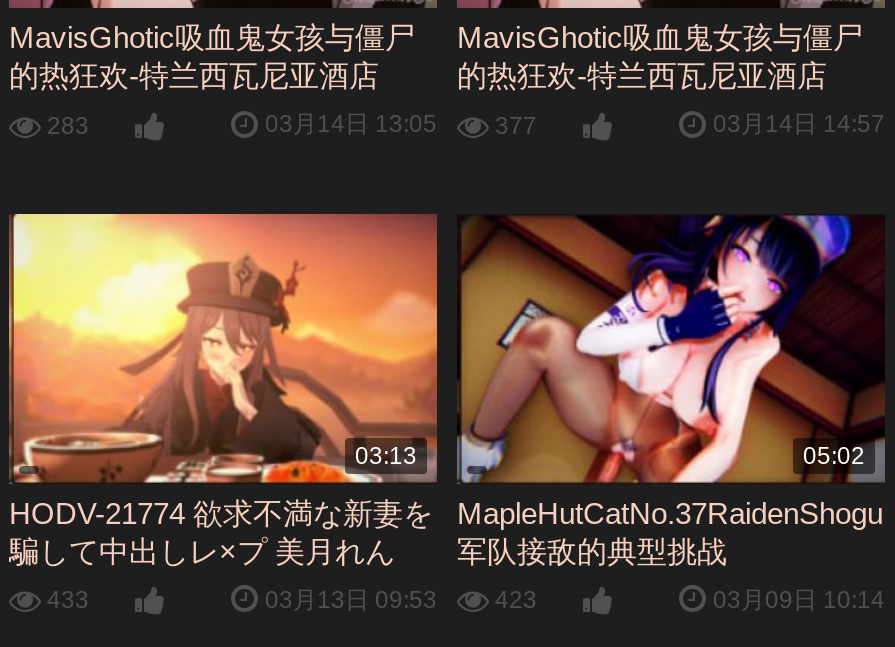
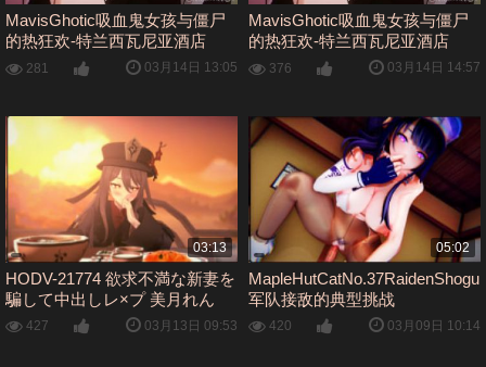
[41,112,89,140] 283 -> [23,61,49,76] 281
[259,111,537,140] 03月14日 13:05 377 -> [141,60,292,76] 03月14日 13:05 376
[41,587,89,615] 433 -> [23,319,49,334] 427
[259,585,537,615] 03月13日 09:53 423 -> [141,318,292,334] 03月13日 09:53 420

